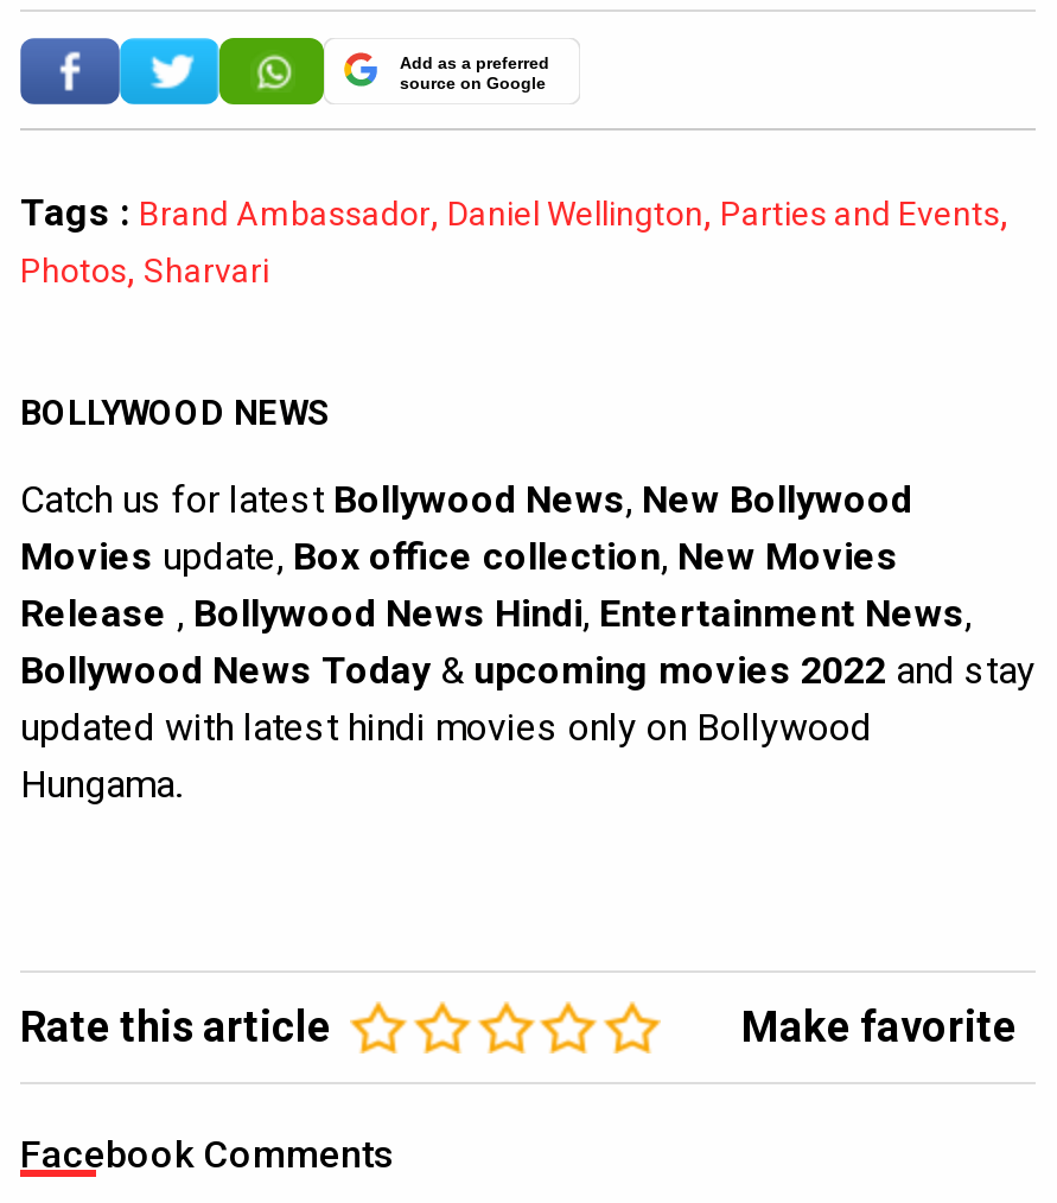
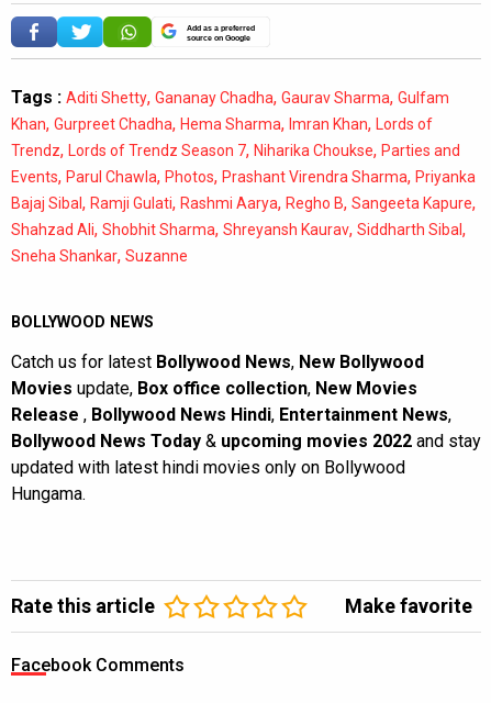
[20,190,1007,292] Tags : Brand Ambassador, Daniel Wellington, Parties and Events, | Photos, Sharvari -> [11,86,476,265] Tags : Aditi Shetty, Gananay Chadha, Gaurav Sharma, Gulfam | Khan, Gurpreet Chadha, Hema Sharma, Imran Khan, Lords of | Trendz, Lords of Trendz Season 7, Niharika Choukse, Parties and | Events, Parul Chawla, Photos, Prashant Virendra Sharma, Priyanka | Bajaj Sibal, Ramji Gulati, Rashmi Aarya, Regho B, Sangeeta Kapure, | Shahzad Ali, Shobhit Sharma, Shreyansh Kaurav, Siddharth Sibal, | Sneha Shankar, Suzanne

